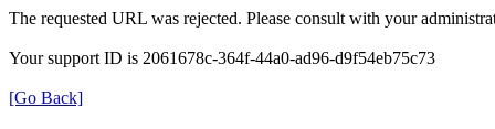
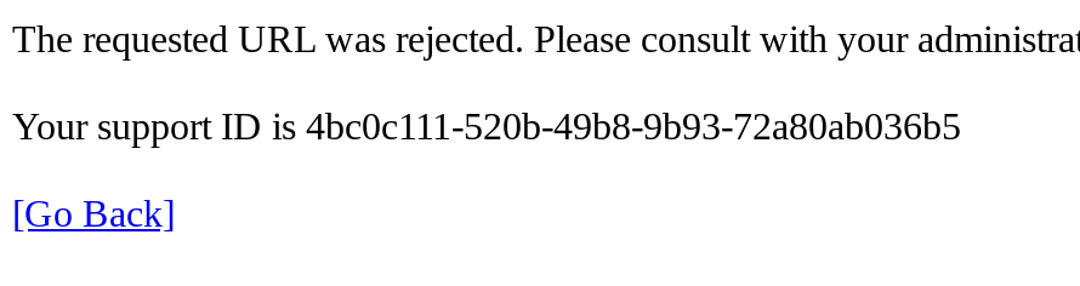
[9,49,435,67] Your support ID is 2061678c-364f-44a0-ad96-d9f54eb75c73 -> [12,105,961,147] Your support ID is 4bc0c111-520b-49b8-9b93-72a80ab036b5

